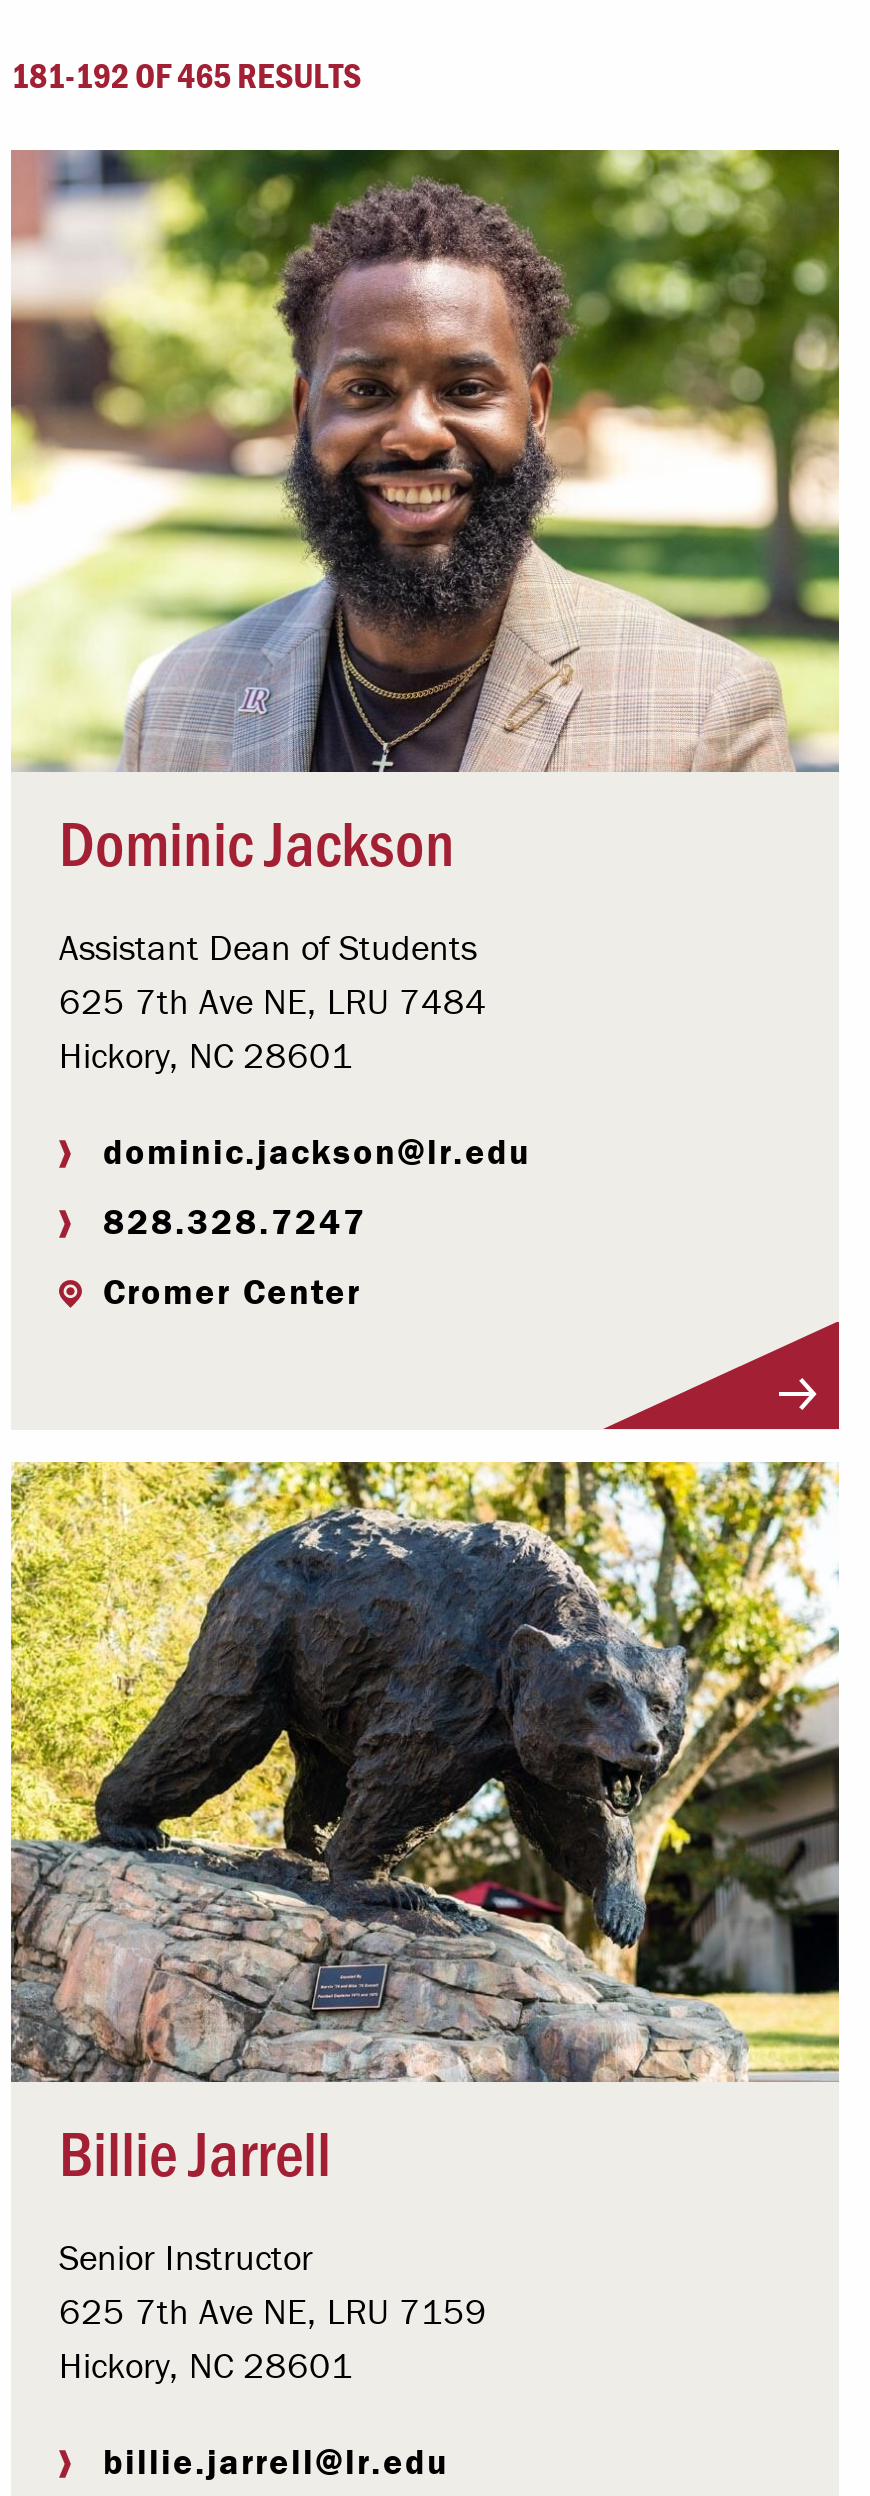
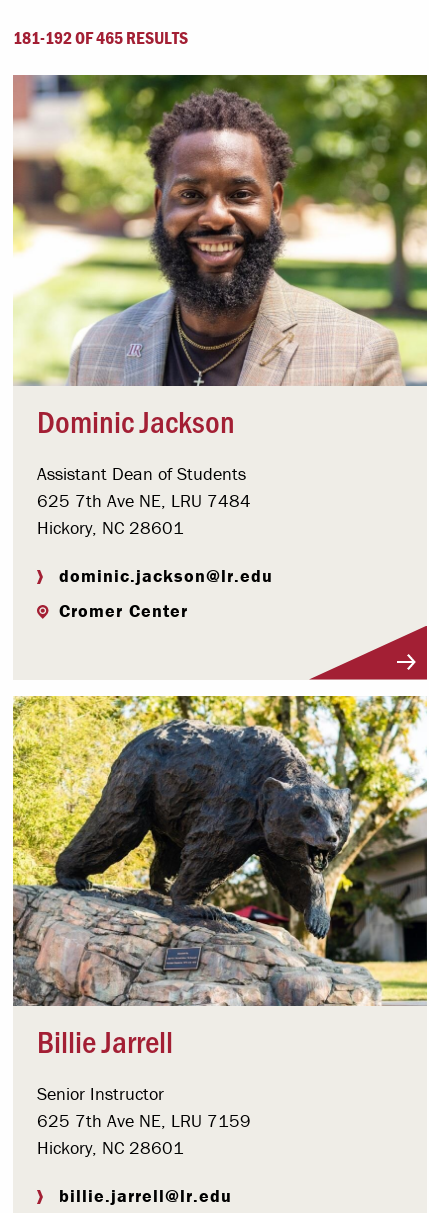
[103,1197,367,1243] 828.328.7247 -> none

